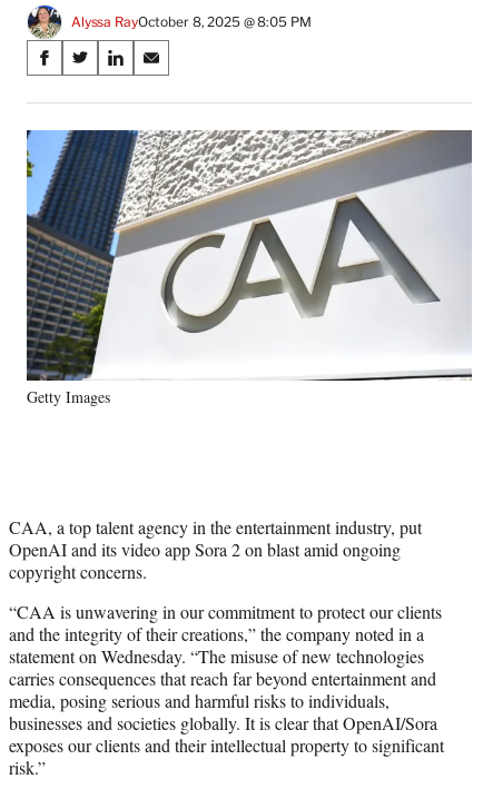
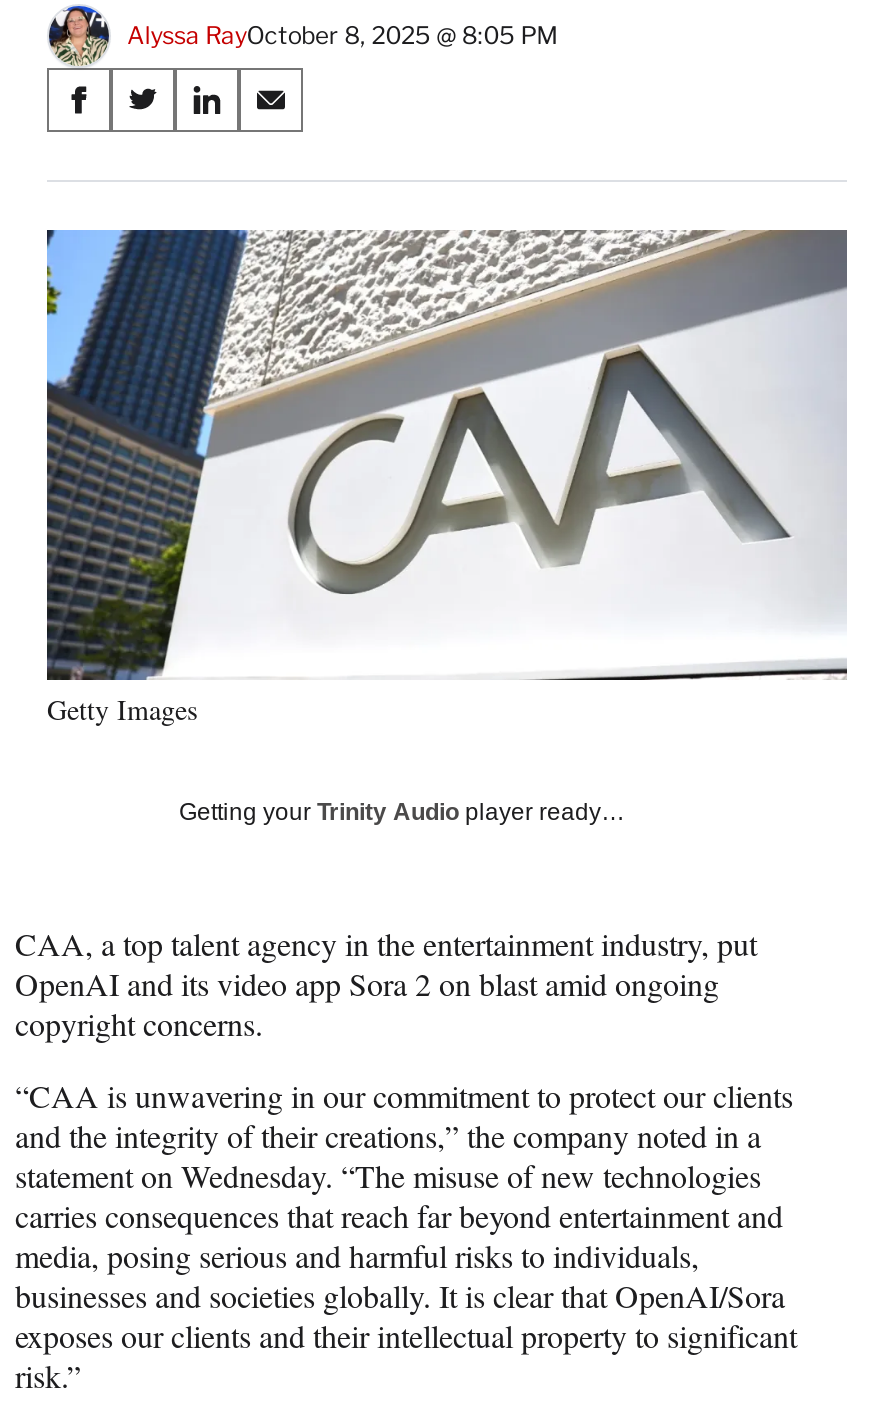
none -> [179,797,625,825] Getting your Trinity Audio player ready…

